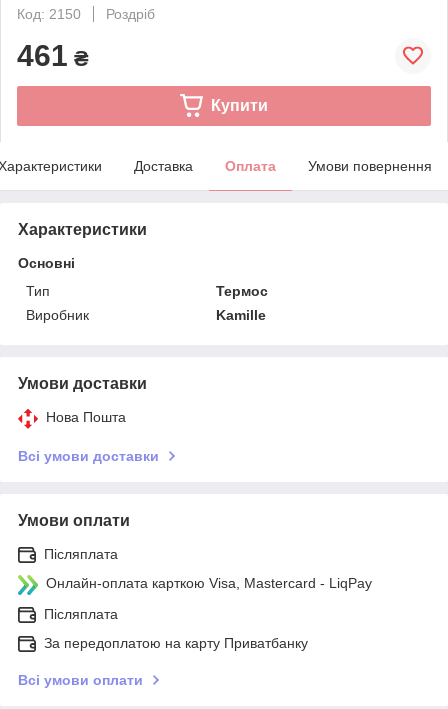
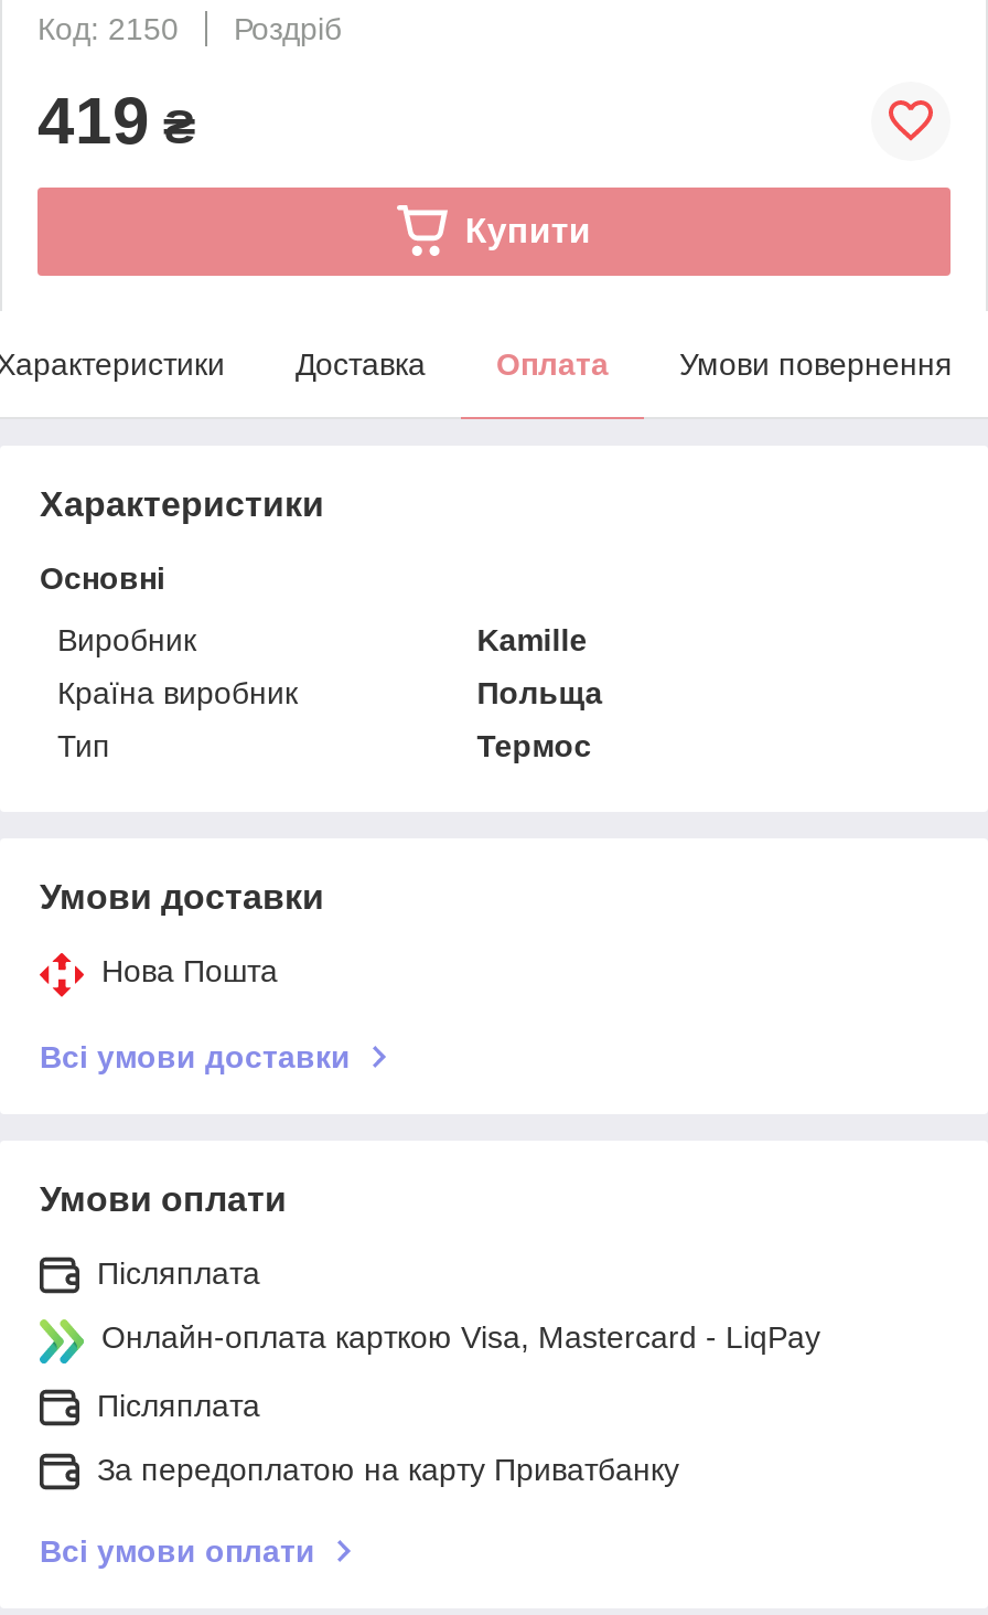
[17,39,89,72] 461 ₴ -> [37,83,196,156] 419 ₴
none -> [57,675,603,710] Країна виробник | Польща
moved [26,283,268,299] -> [57,728,591,763]: Тип | Термос
moved [26,307,266,323] -> [57,622,587,657]: Виробник | Kamille

